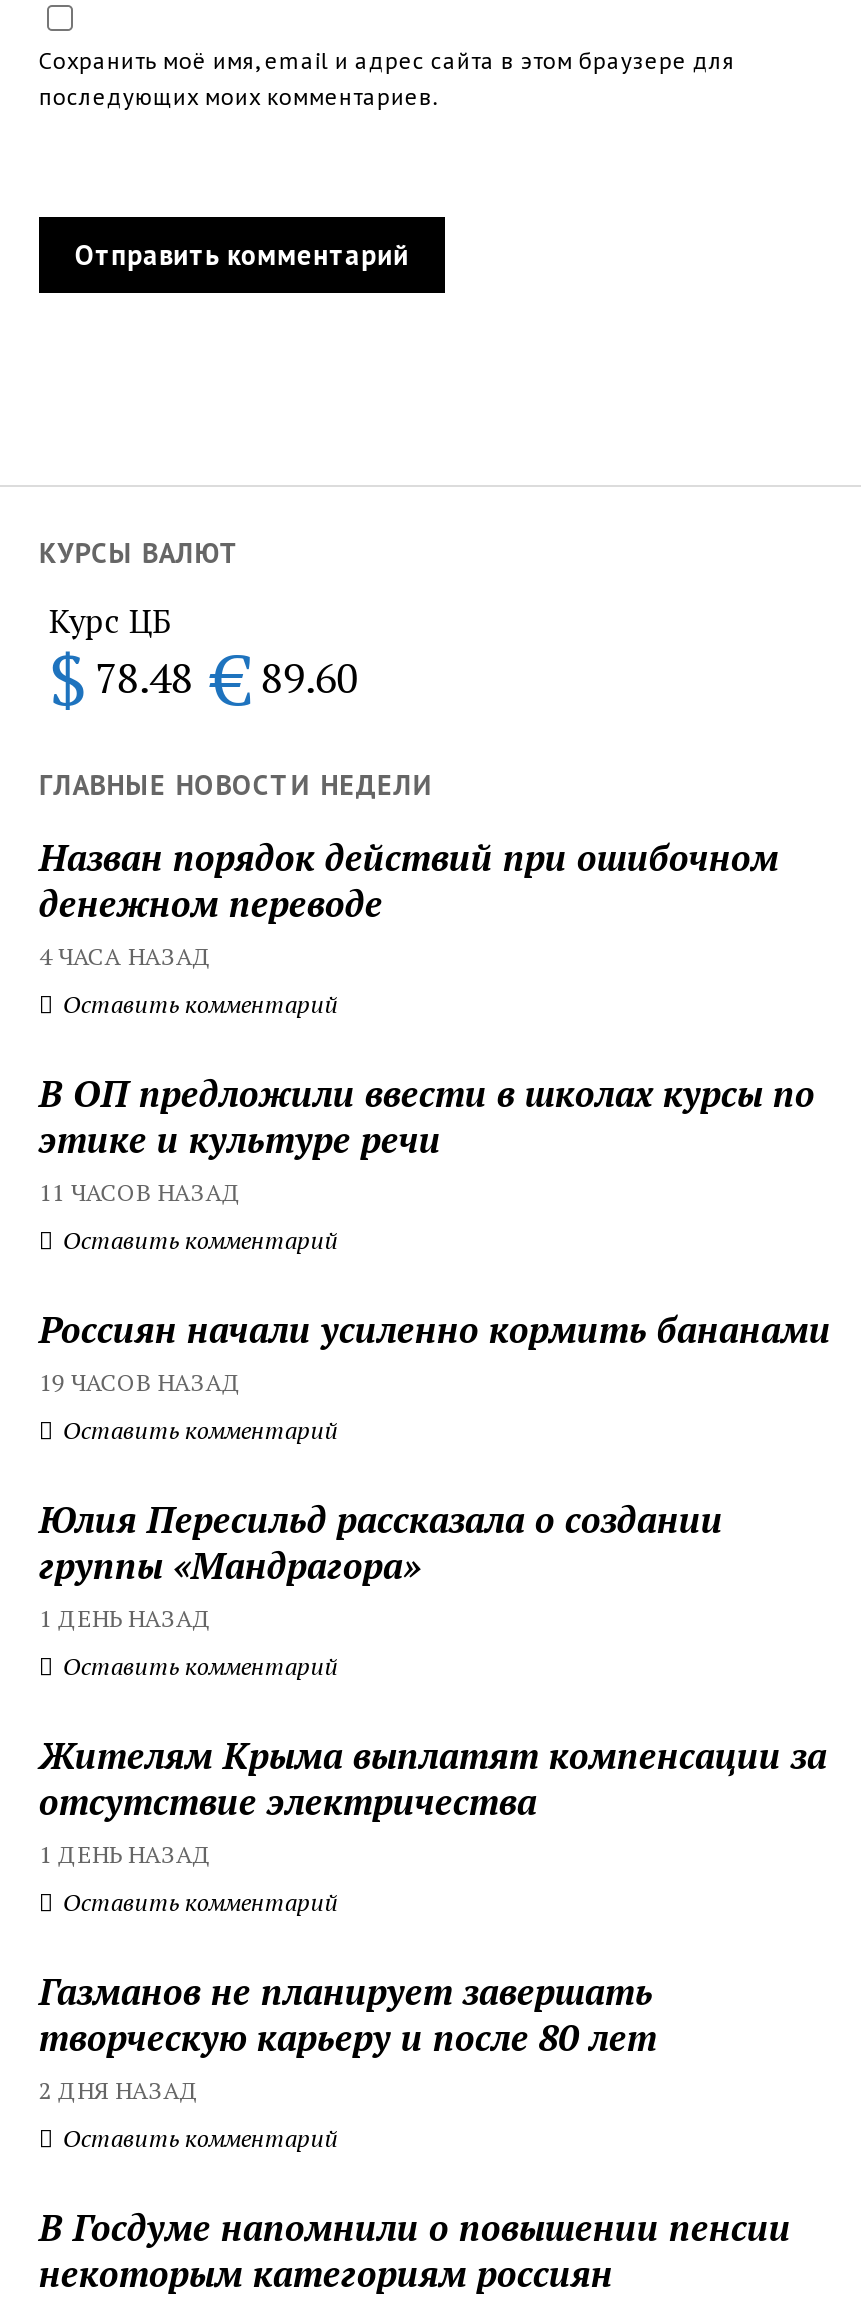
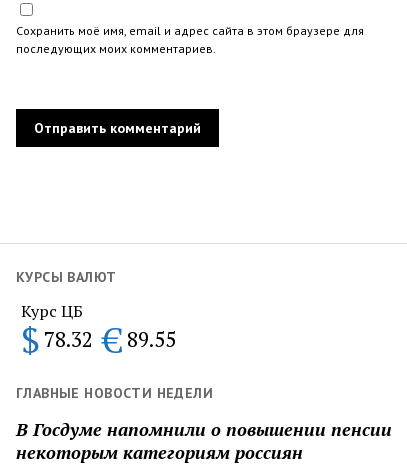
[49,631,359,725] $ 78.48 € 89.60 -> [21,316,176,363] $ 78.32 € 89.55
[39,832,831,2152] Назван порядок действий при ошибочном | денежном переводе | 4 ЧАСА НАЗАД | Оставить комментарий | В ОП предложили ввести в школах курсы по | этике и культуре речи | 11 ЧАСОВ НАЗАД | Оставить комментарий | Россиян начали усиленно кормить бананами | 19 ЧАСОВ НАЗАД | Оставить комментарий | Юлия Пересильд рассказала о создании | группы «Мандрагора» | 1 ДЕНЬ НАЗАД | Оставить комментарий | Жителям Крыма выплатят компенсации за | отсутствие электричества | 1 ДЕНЬ НАЗАД | Оставить комментарий | Газманов не планирует завершать | творческую карьеру и после 80 лет | 2 ДНЯ НАЗАД | Оставить комментарий -> none

